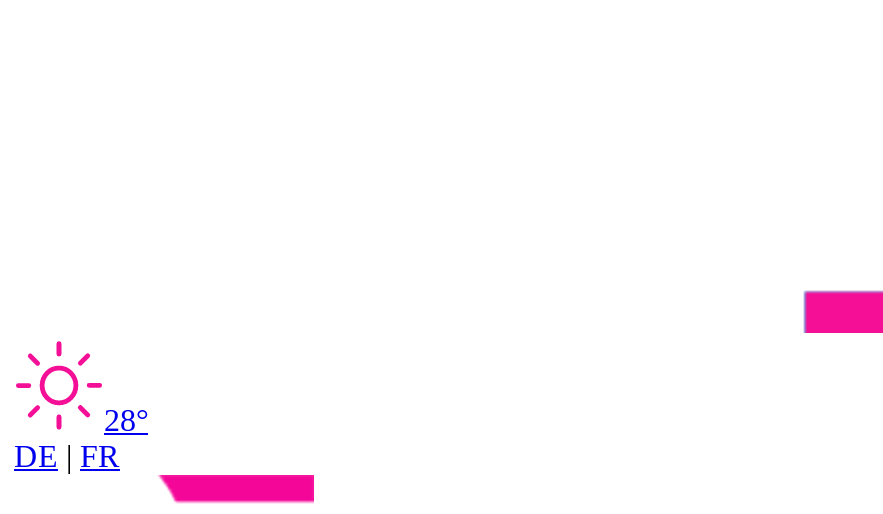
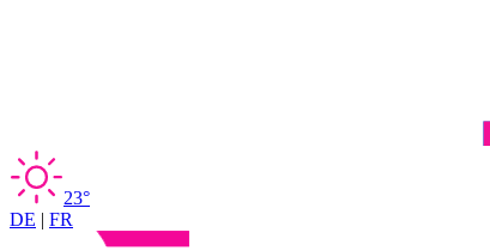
[104,403,148,437] 28° -> [63,188,90,208] 23°

